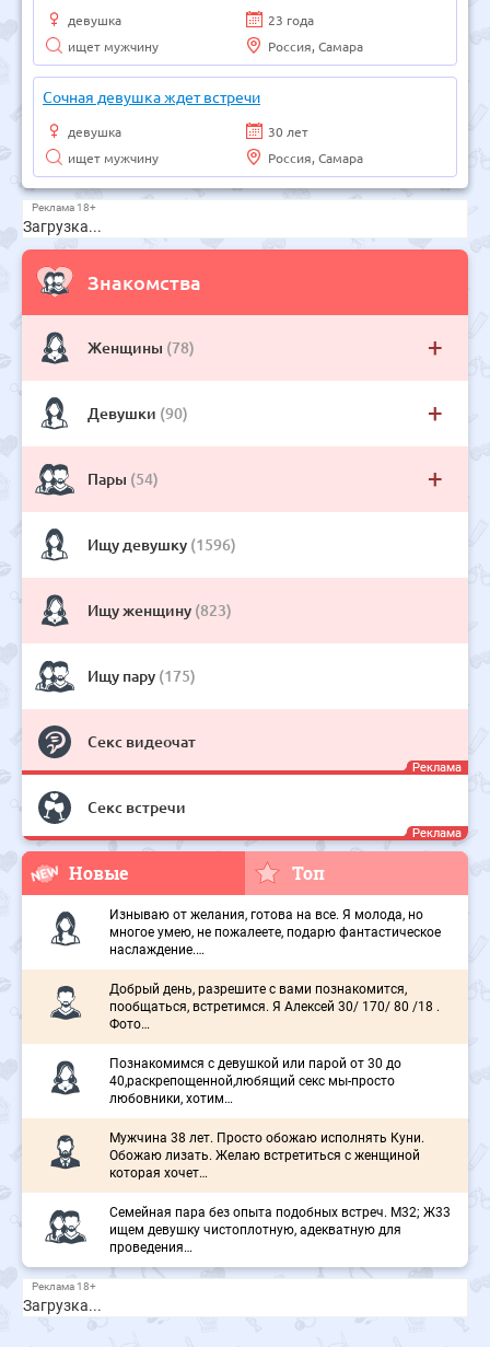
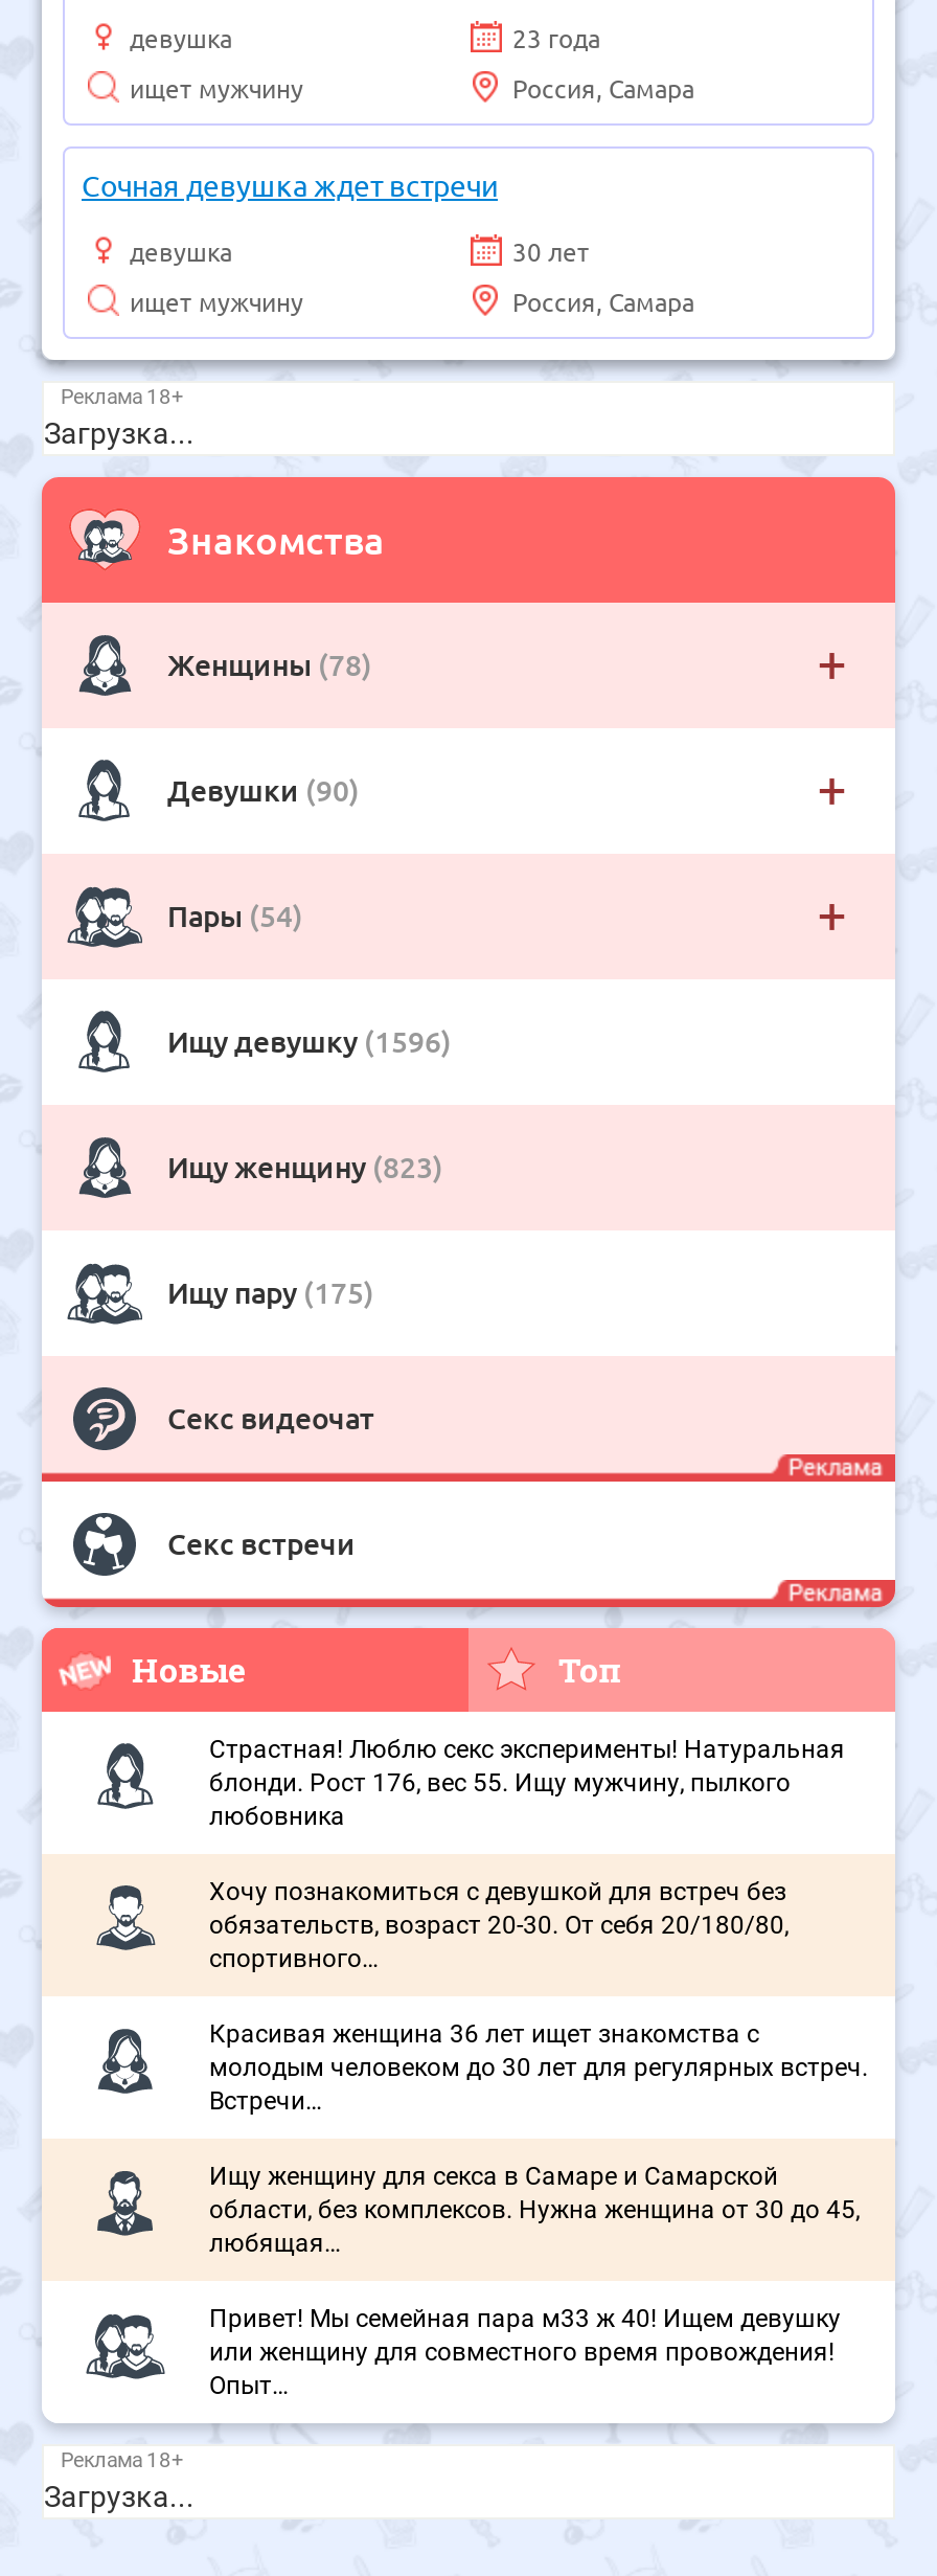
[109,907,441,957] Изнываю от желания, готова на все. Я молода, но | многое умею, не пожалеете, подарю фантастическое | наслаждение.… -> [209,1735,845,1831] Страстная! Люблю секс эксперименты! Натуральная | блонди. Рост 176, вес 55. Ищу мужчину, пылкого | любовника
[109,982,440,1032] Добрый день, разрешите с вами познакомится, | пообщаться, встретимся. Я Алексей 30/ 170/ 80 /18 . | Фото… -> [209,1877,789,1973] Хочу познакомиться с девушкой для встреч без | обязательств, возраст 20-30. От себя 20/180/80, | спортивного…
[109,1056,401,1106] Познакомимся с девушкой или парой от 30 до | 40,раскрепощенной,любящий секс мы-просто | любовники, хотим… -> [209,2019,868,2116] Красивая женщина 36 лет ищет знакомства с | молодым человеком до 30 лет для регулярных встреч. | Встречи…
[109,1130,424,1181] Мужчина 38 лет. Просто обожаю исполнять Куни. | Обожаю лизать. Желаю встретиться с женщиной | которая хочет… -> [209,2162,860,2258] Ищу женщину для секса в Самаре и Самарской | области, без комплексов. Нужна женщина от 30 до 45, | любящая…
[109,1205,451,1255] Семейная пара без опыта подобных встреч. М32; Ж33 | ищем девушку чистоплотную, адекватную для | проведения… -> [209,2304,841,2400] Привет! Мы семейная пара м33 ж 40! Ищем девушку | или женщину для совместного время провождения! | Опыт…

